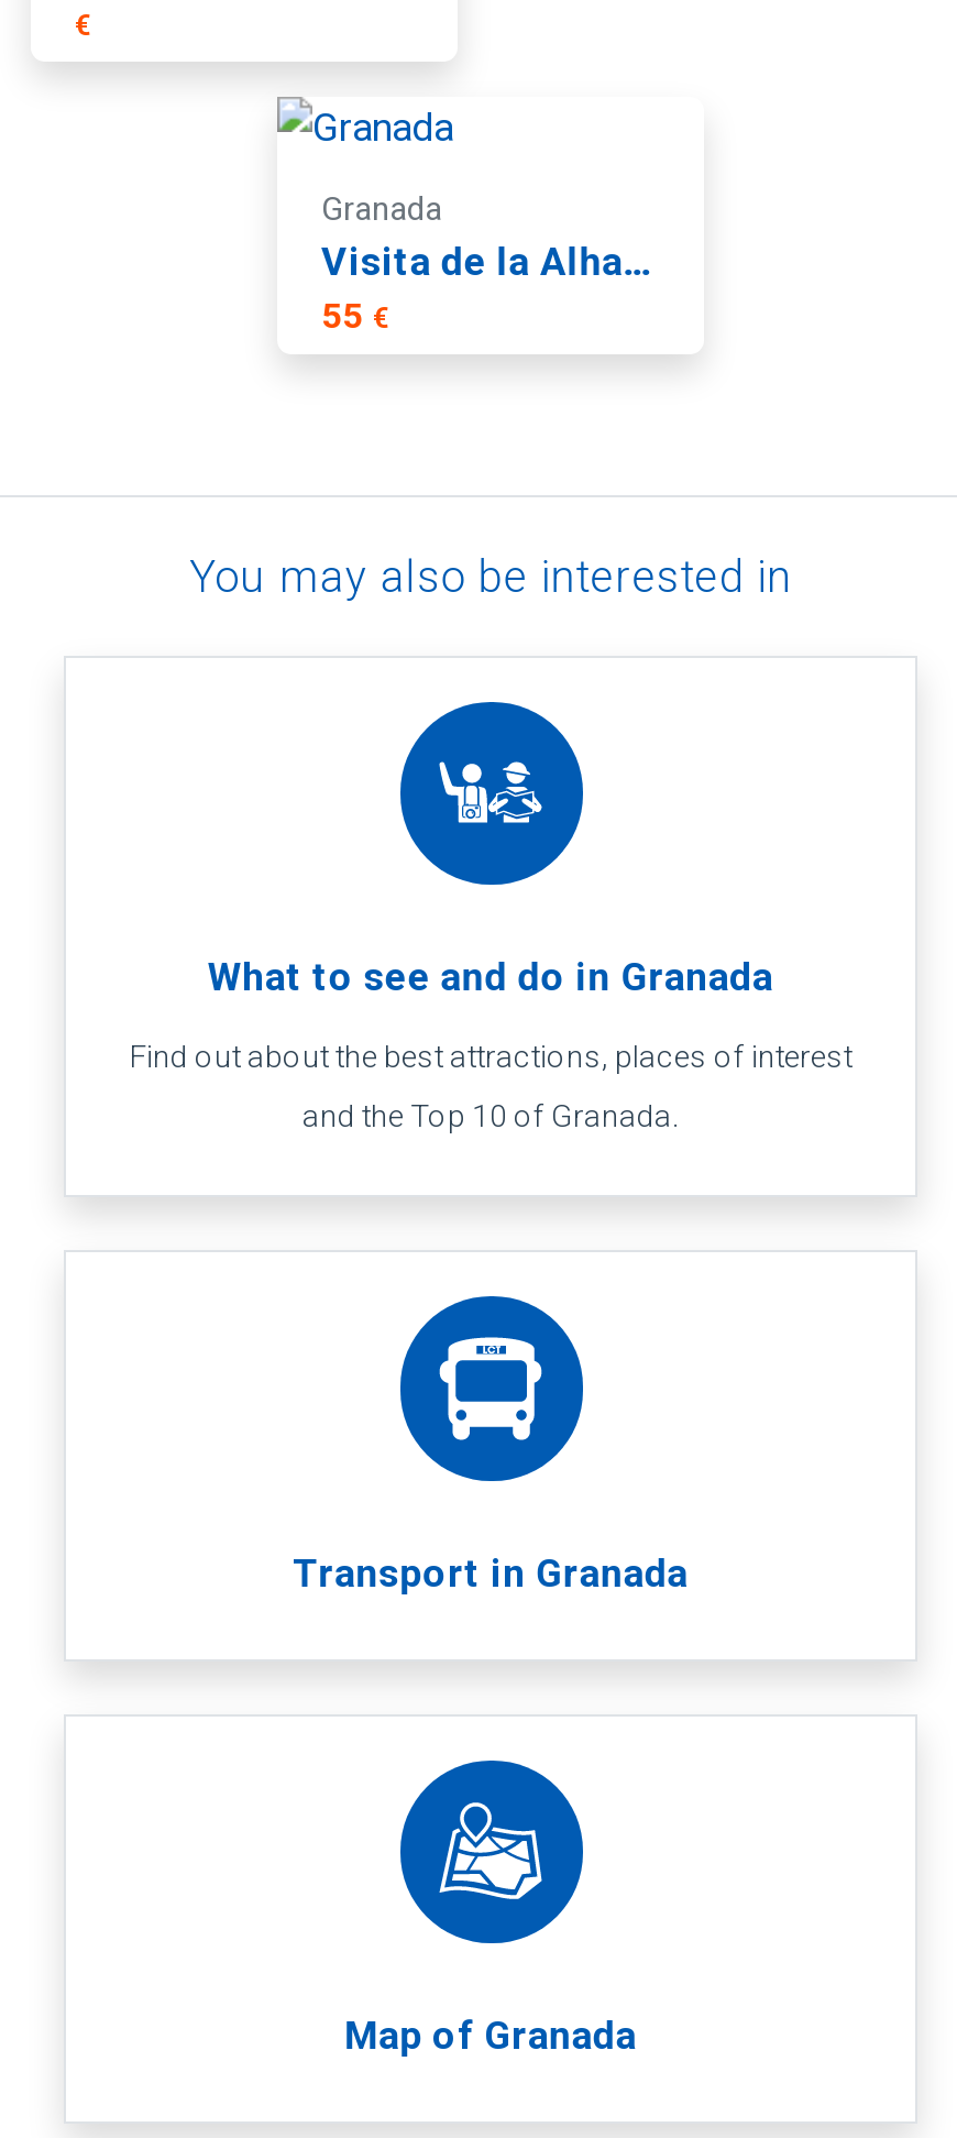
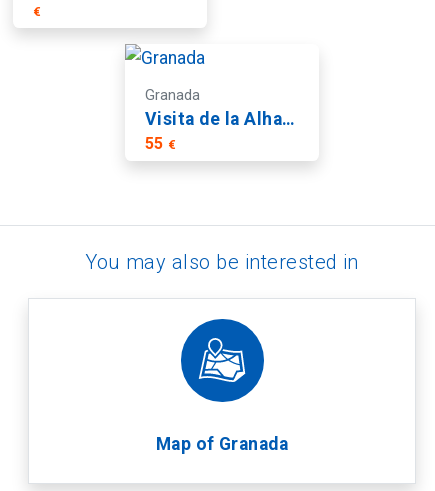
[438,744,541,841] [image] -> none
[129,955,853,1134] What to see and do in Granada | Find out about the best attractions, places of interest | and the Top 10 of Granada. -> none
[293,1294,688,1595] [image] | Transport in Granada -> none

